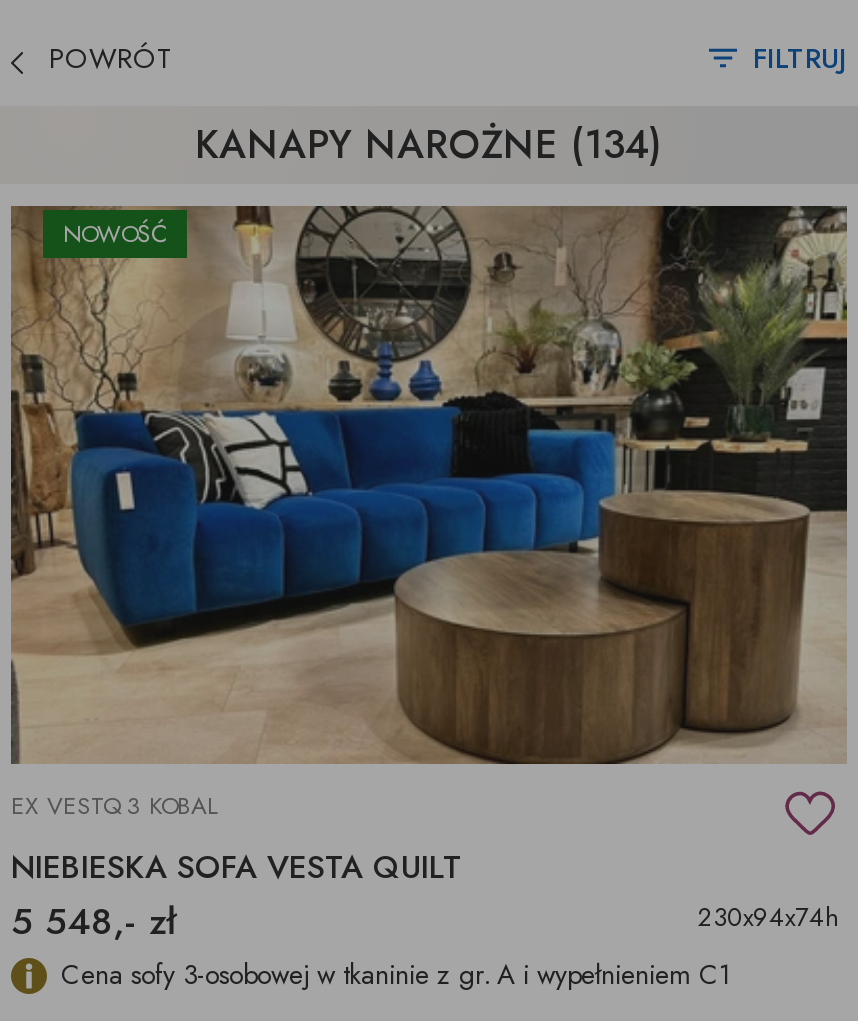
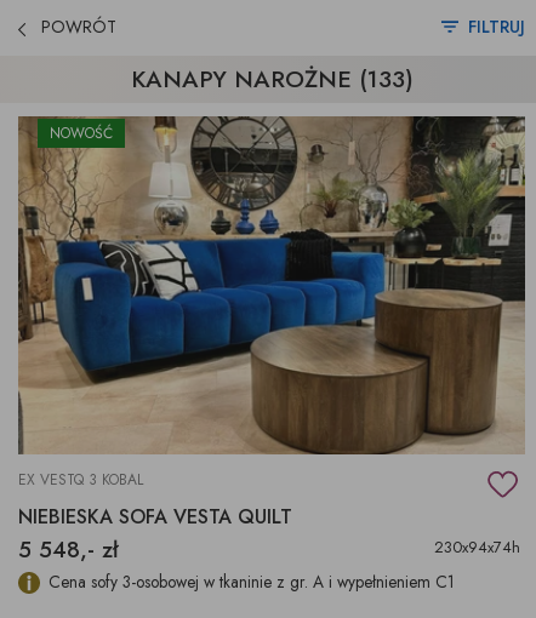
[195,117,663,173] KANAPY NAROŻNE (134) -> [130,62,413,96] KANAPY NAROŻNE (133)

